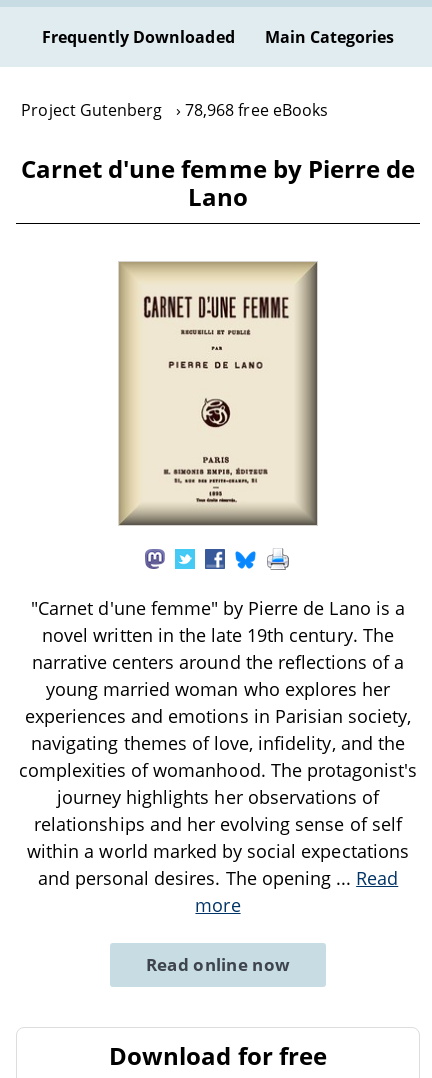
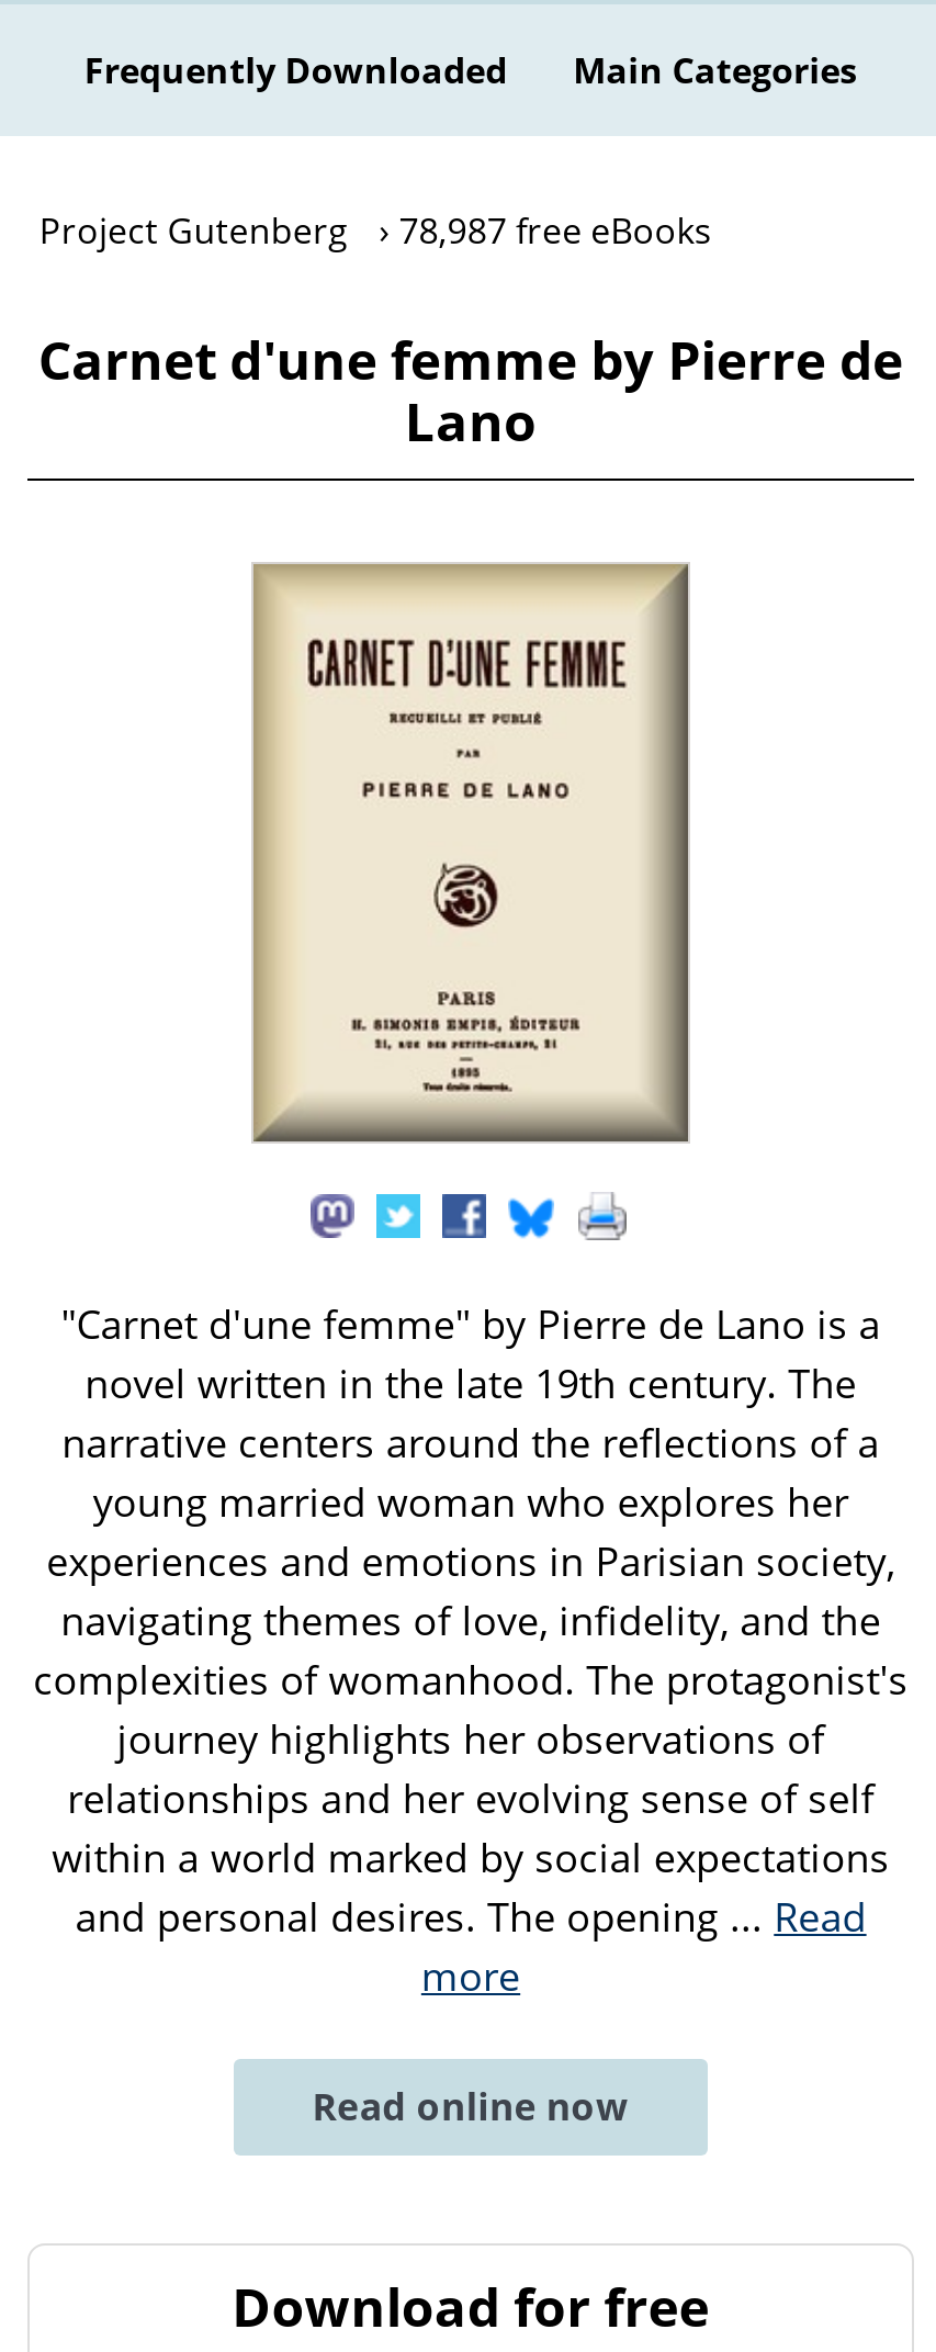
[21,99,328,121] Project Gutenberg 78,968 free eBooks -> [39,206,712,255] Project Gutenberg 78,987 free eBooks

